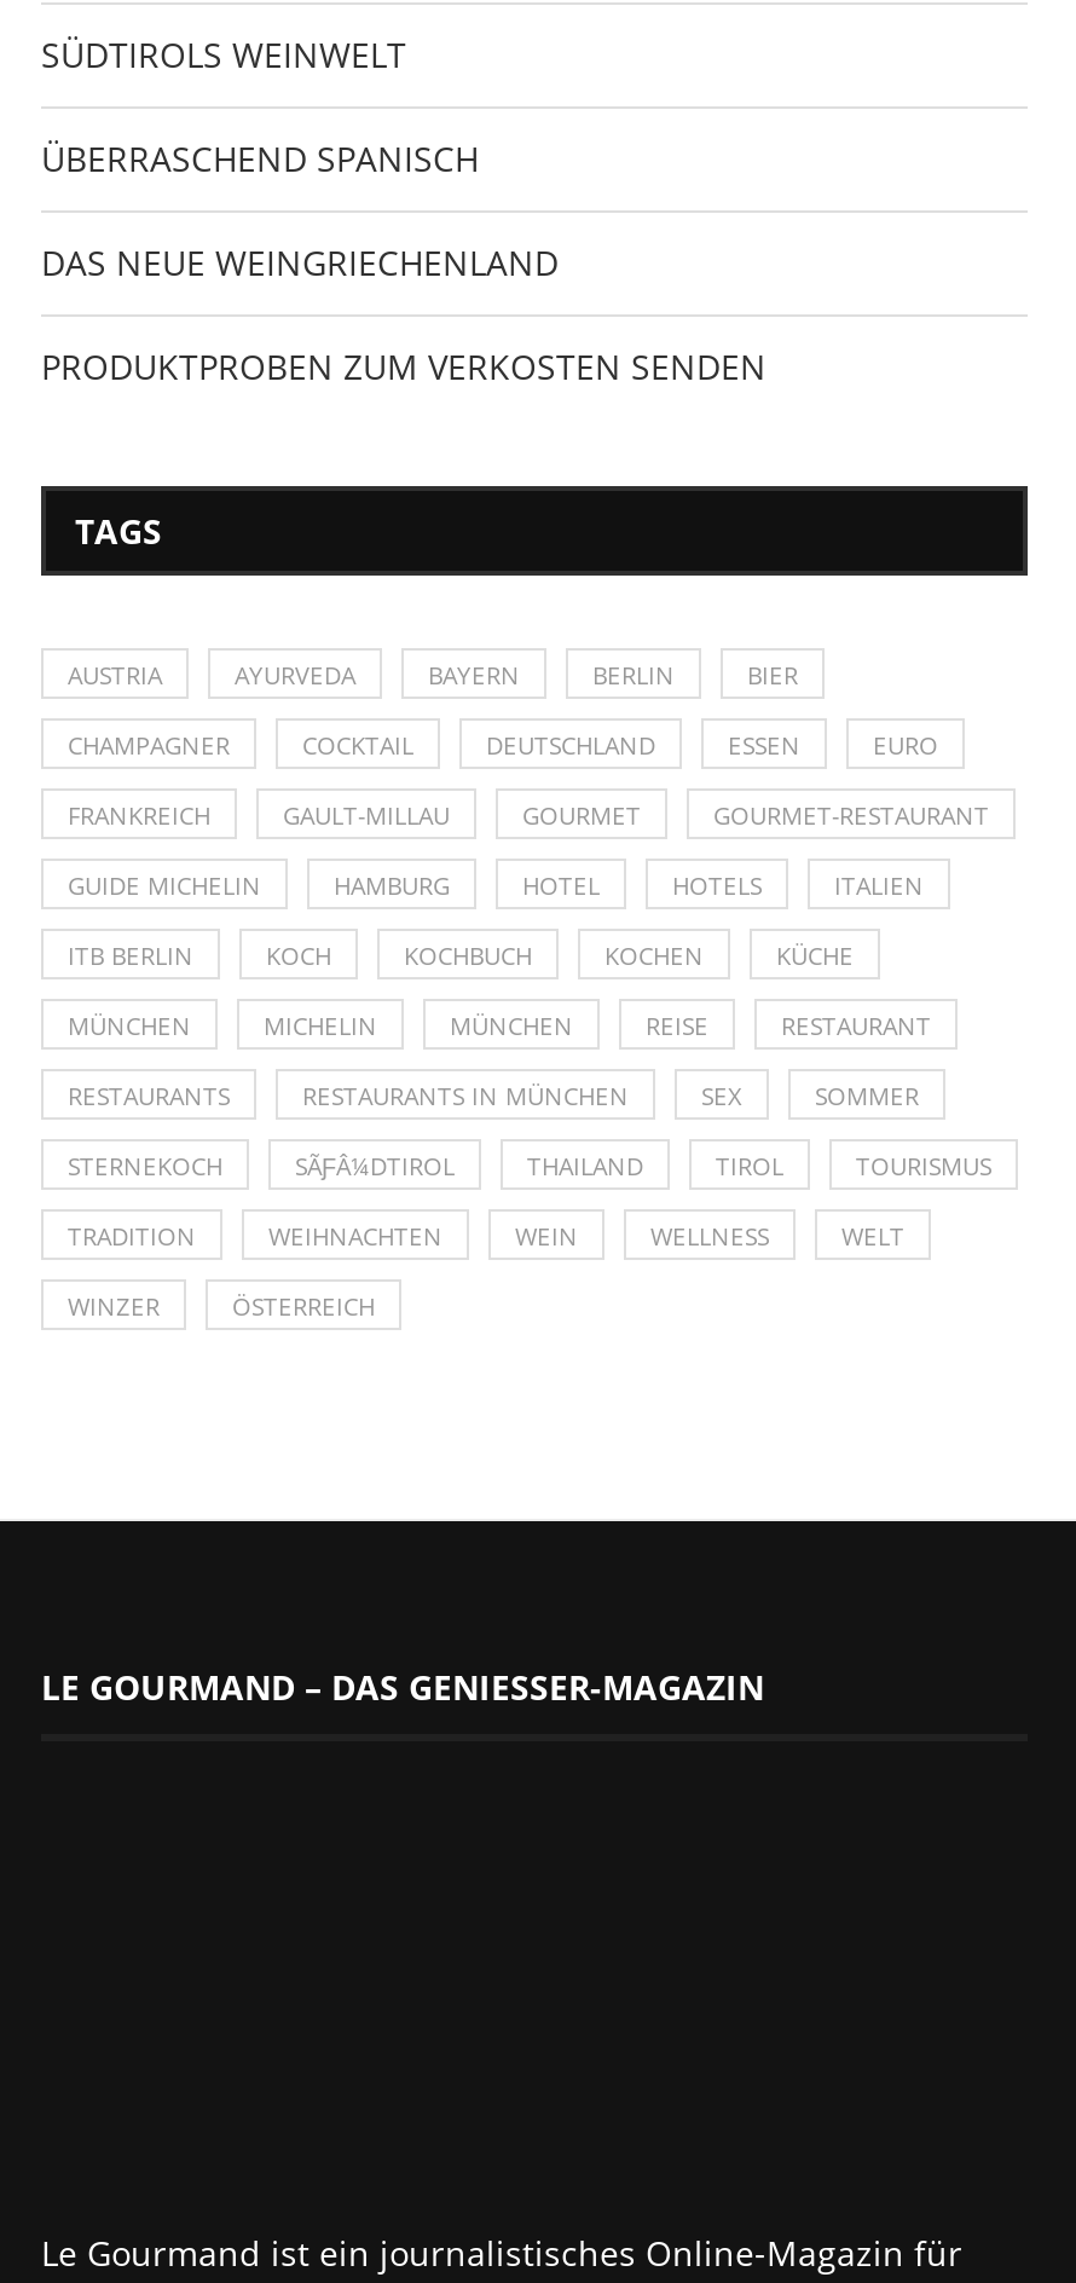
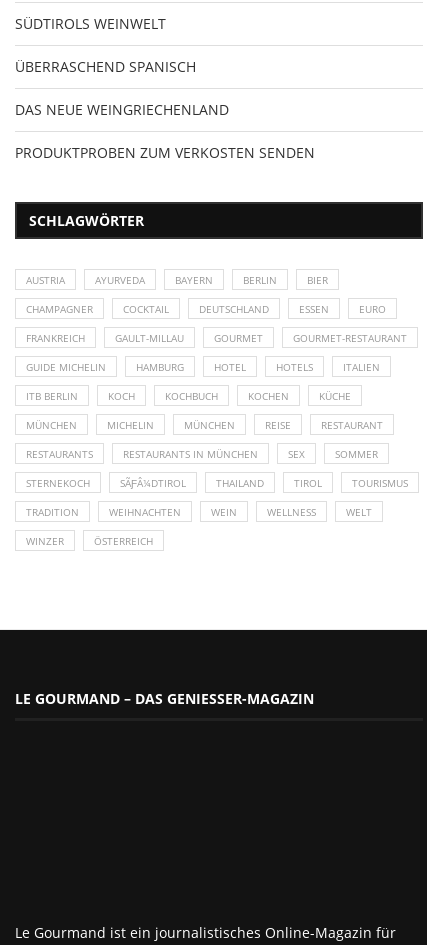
[75,509,162,555] TAGS -> [29,211,144,230] SCHLAGWÖRTER

